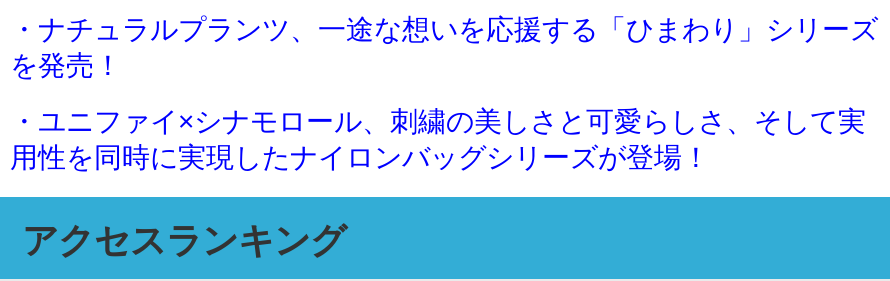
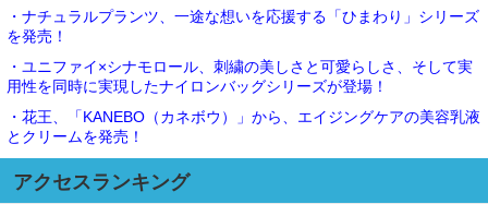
none -> [7,108,480,145] ・花王、「KANEBO（カネボウ）」から、エイジングケアの美容乳液 | とクリームを発売！

